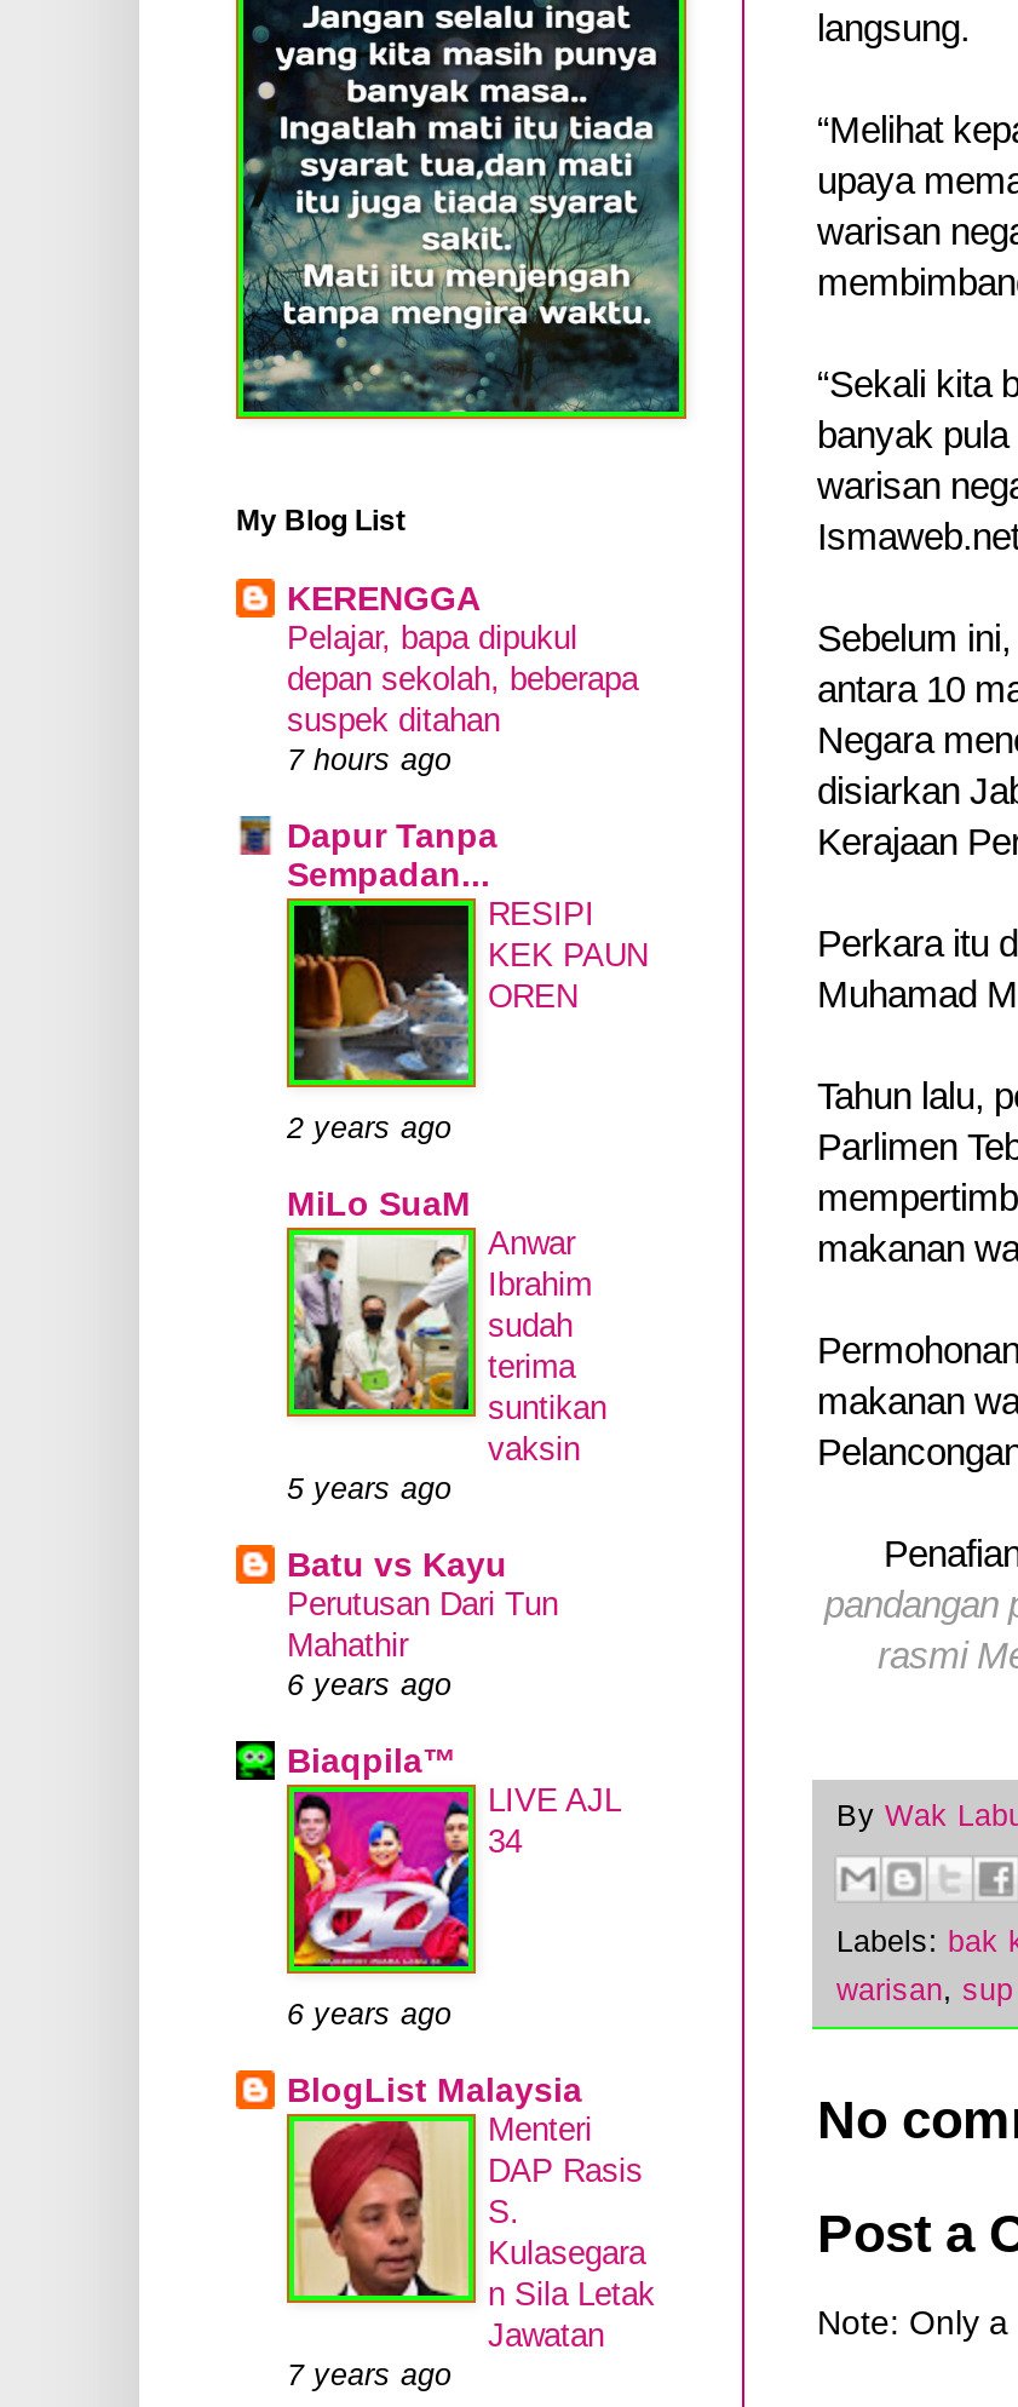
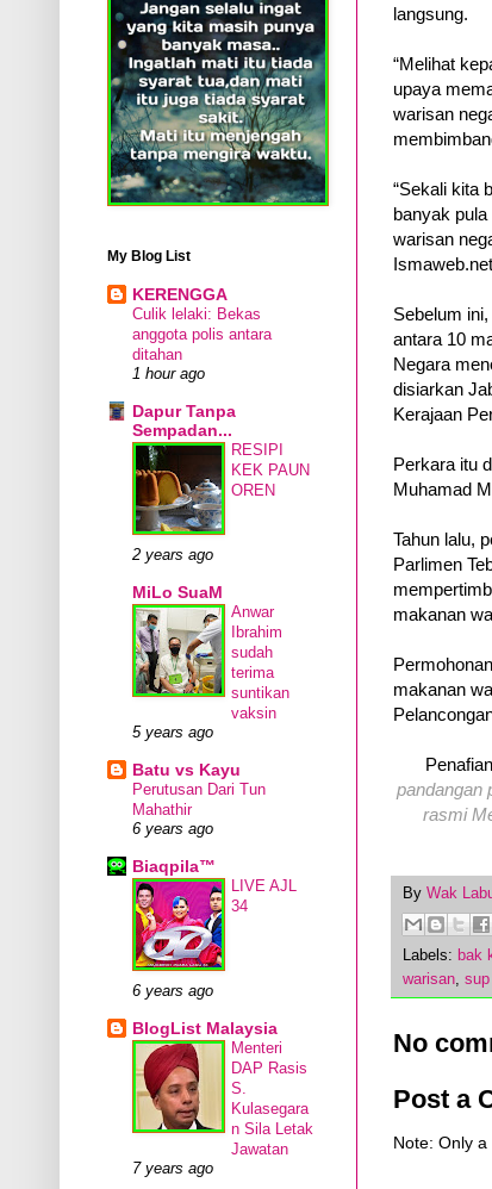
[287,621,638,778] Pelajar, bapa dipukul | depan sekolah, beberapa | suspek ditahan | 7 hours ago -> [132,305,272,383] Culik lelaki: Bekas | anggota polis antara | ditahan | 1 hour ago

